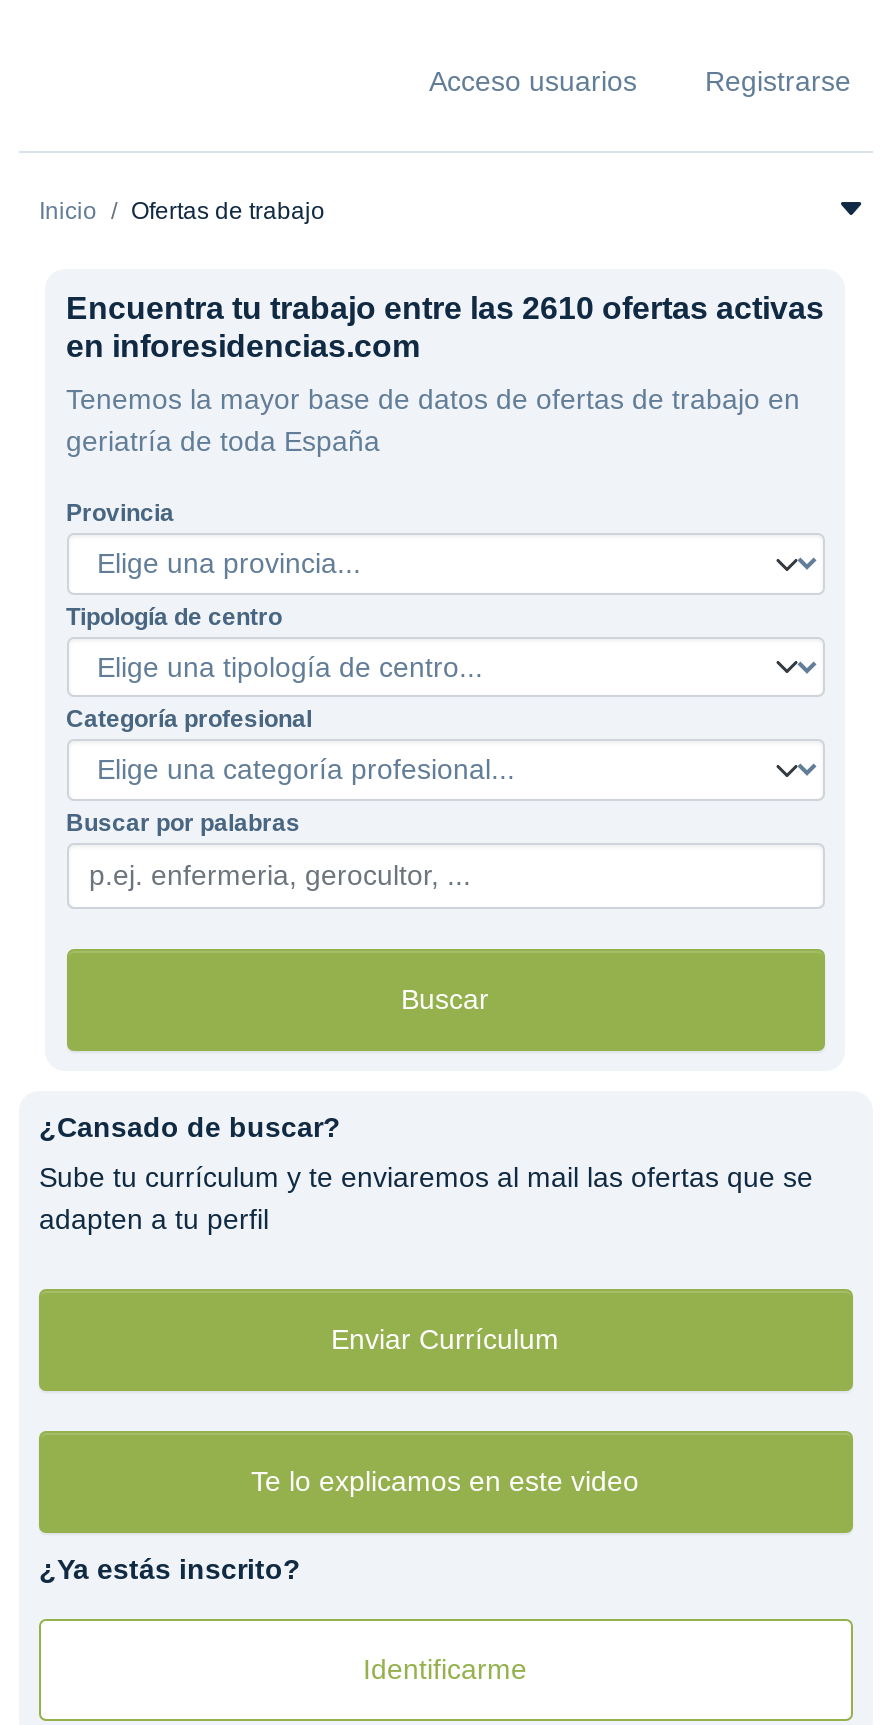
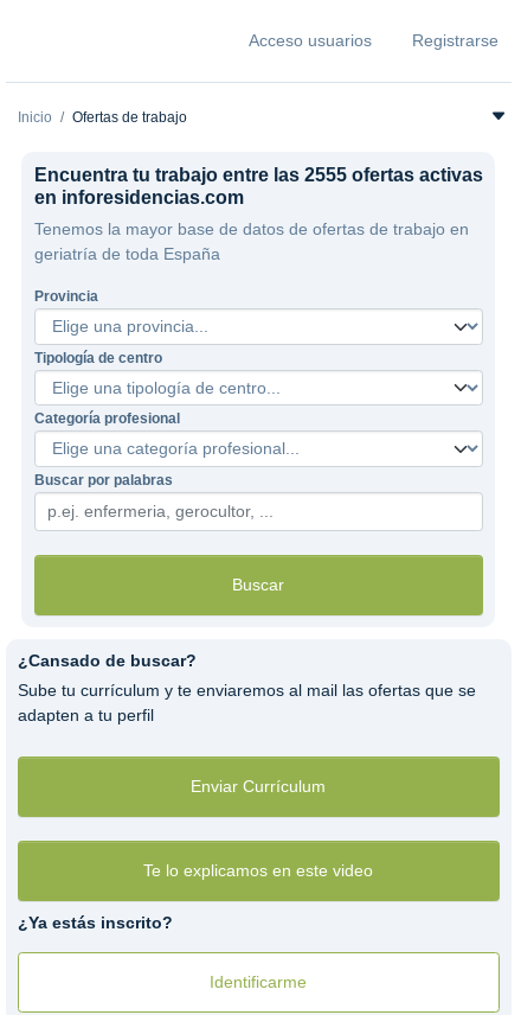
[66,291,824,325] Encuentra tu trabajo entre las 2610 ofertas activas -> [34,165,483,185] Encuentra tu trabajo entre las 2555 ofertas activas

